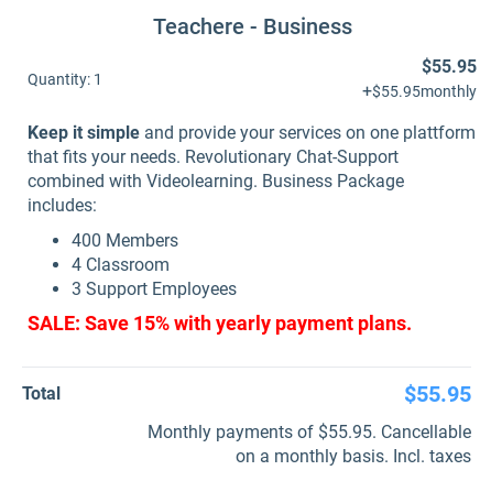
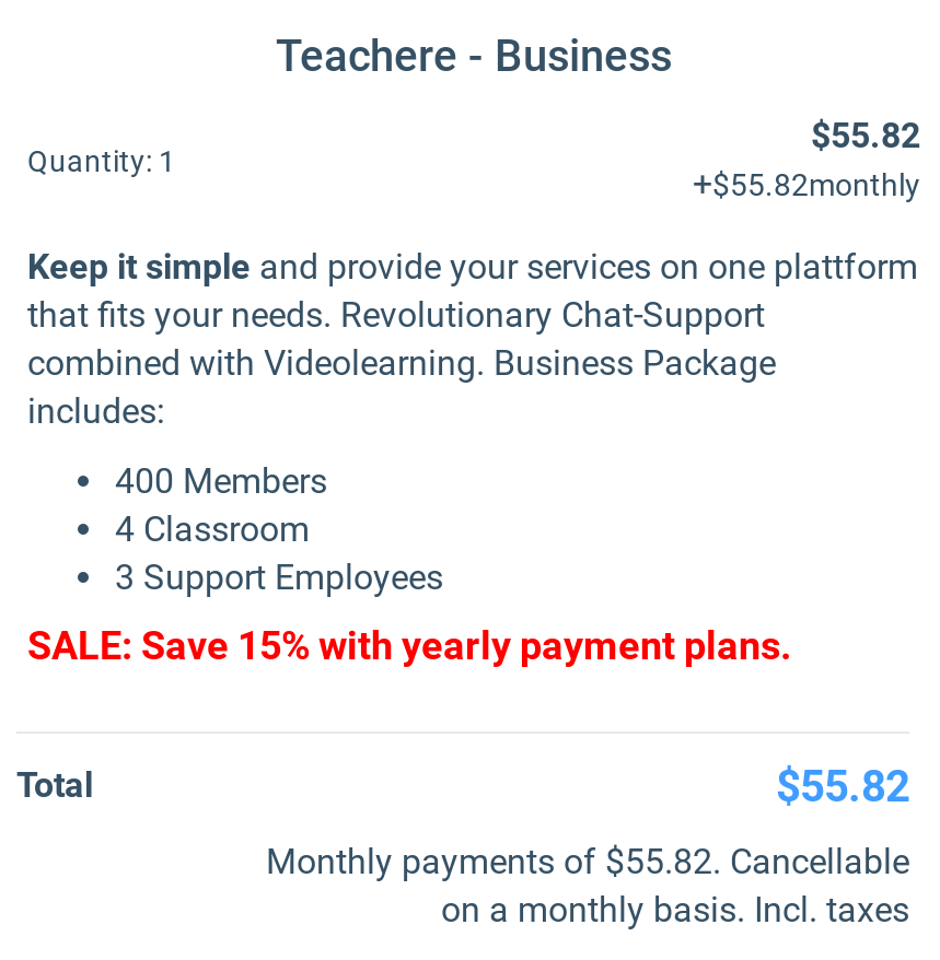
[422,57,477,77] $55.95 -> [811,116,920,157] $55.82
[362,81,477,102] +$55.95monthly -> [693,164,920,205] +$55.82monthly
[404,381,471,408] $55.95 -> [776,761,909,813] $55.82
[148,422,471,443] Monthly payments of $55.95. Cancellable -> [266,842,909,883] Monthly payments of $55.82. Cancellable

